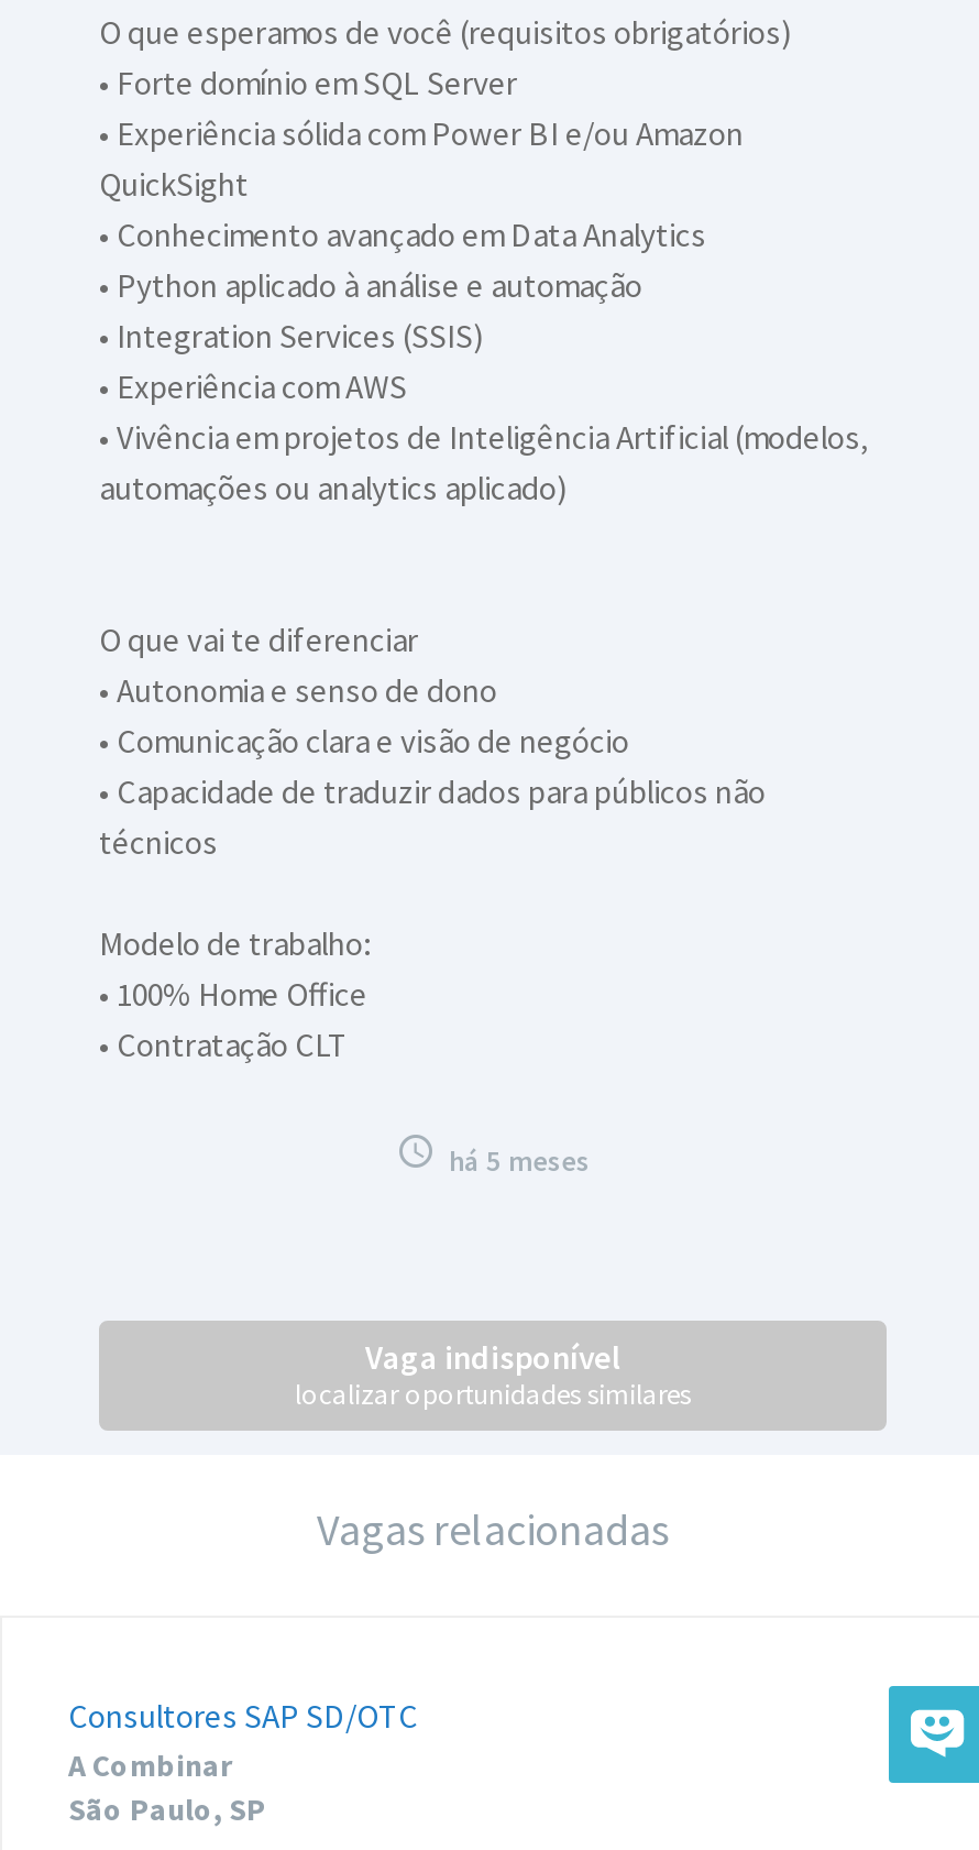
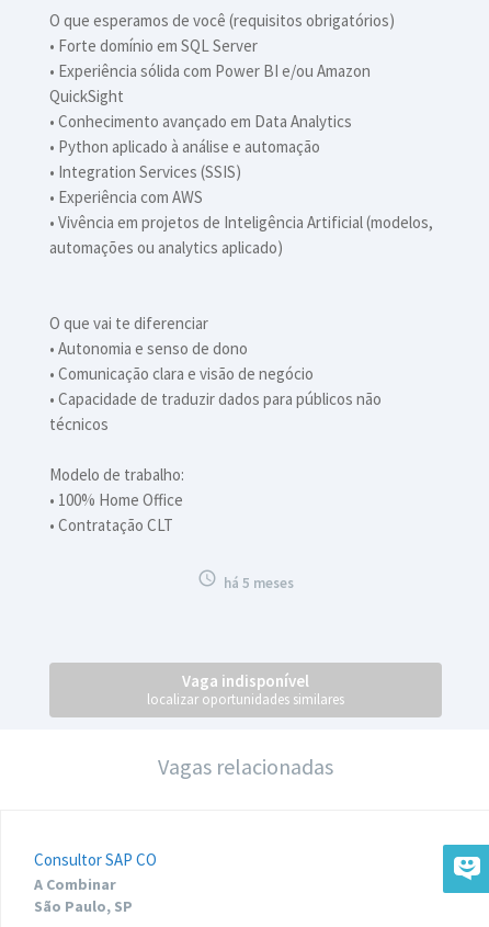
[68,1695,418,1737] Consultores SAP SD/OTC -> [34,849,157,870] Consultor SAP CO

